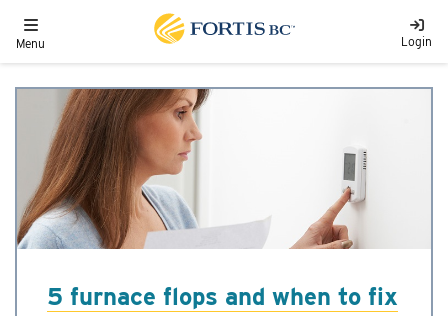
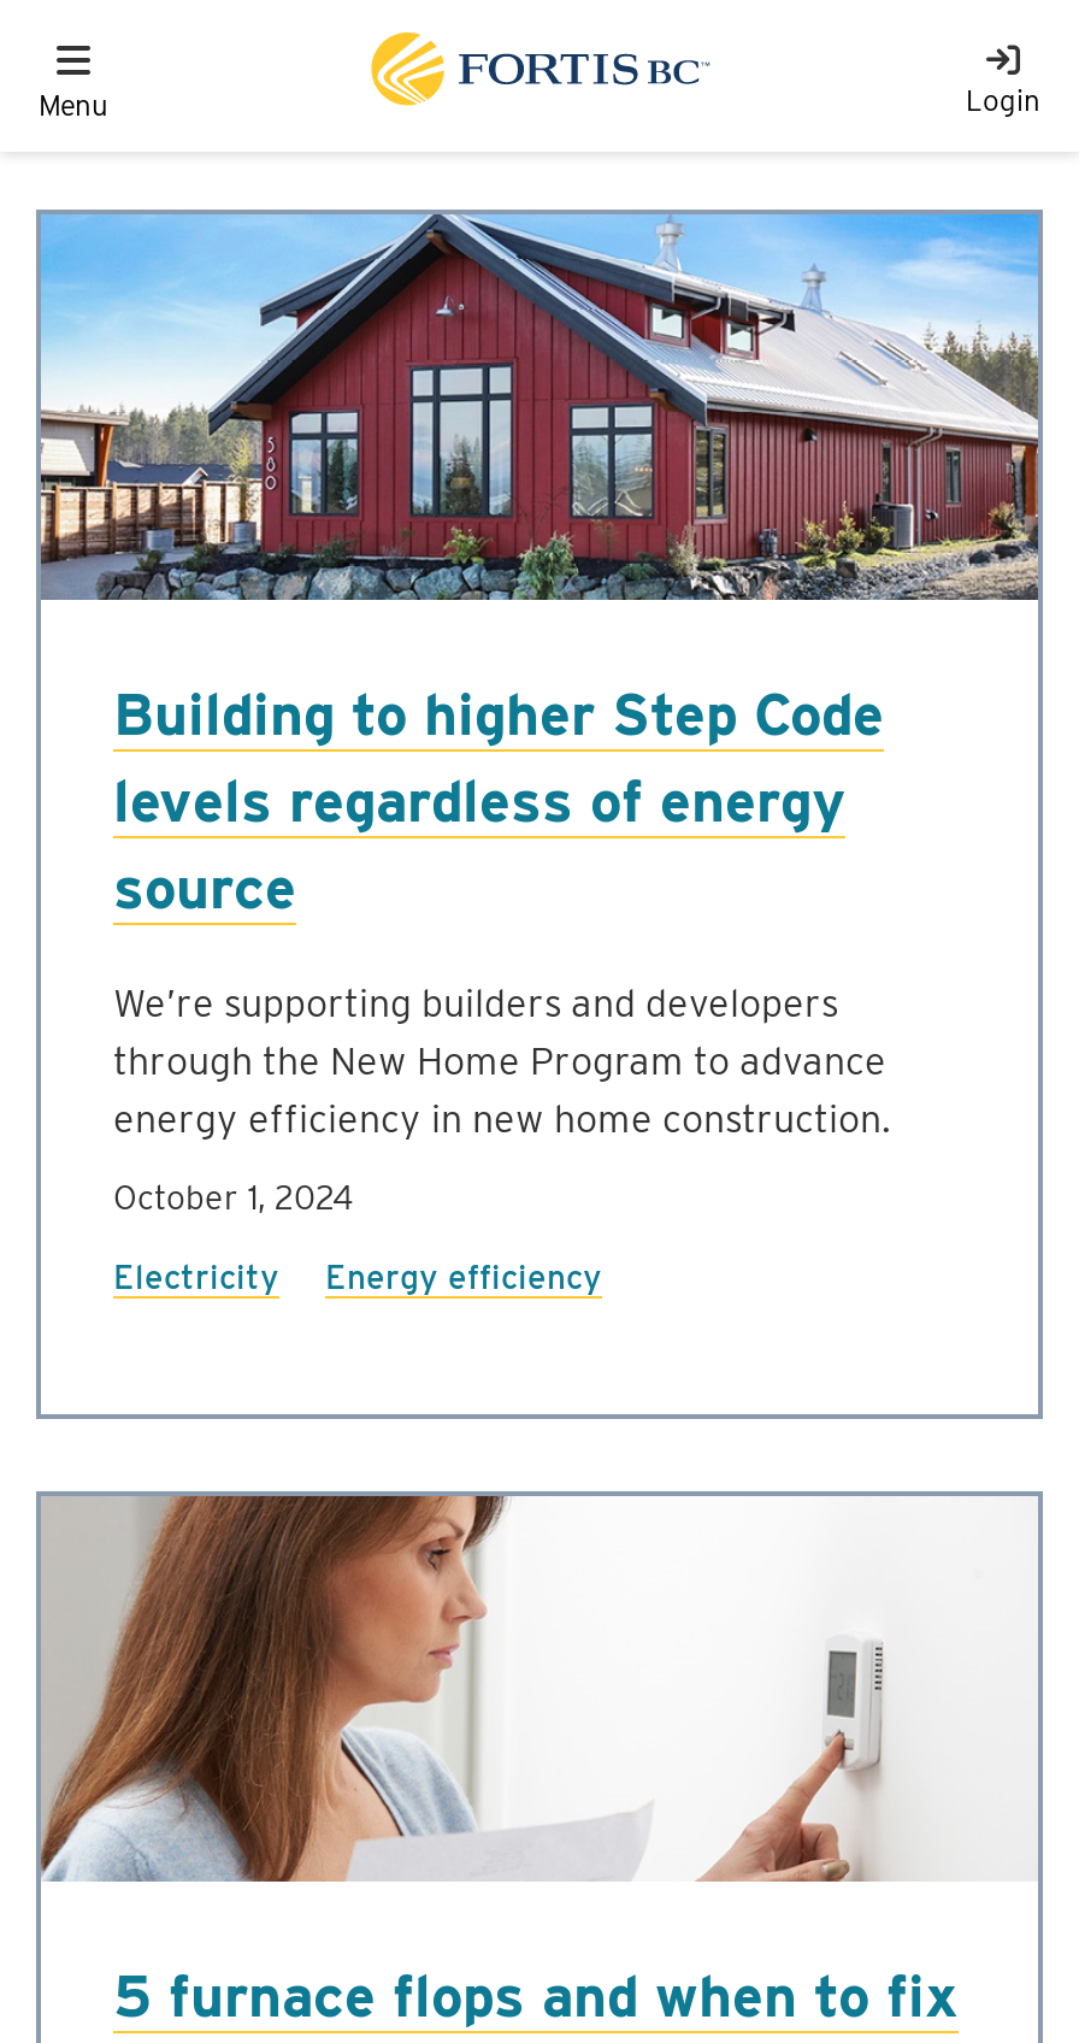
none -> [39,212,1040,1296] [image] | Building to higher Step Code | levels regardless of energy | source | We’re supporting builders and developers | through the New Home Program to advance | energy efficiency in new home construction. | October 1, 2024 | Electricity | Energy efficiency

